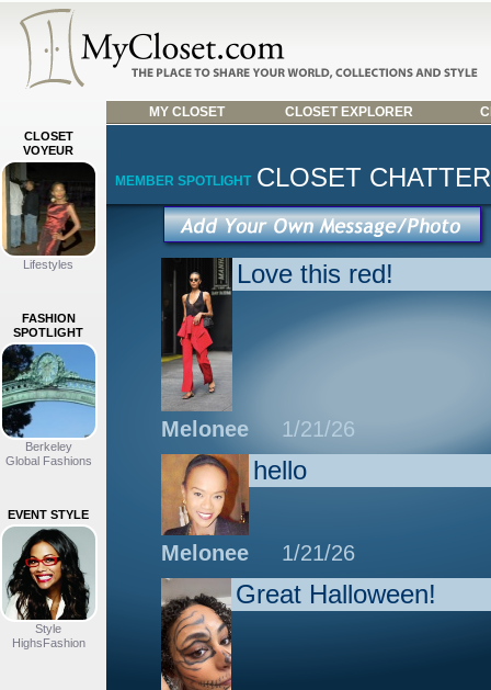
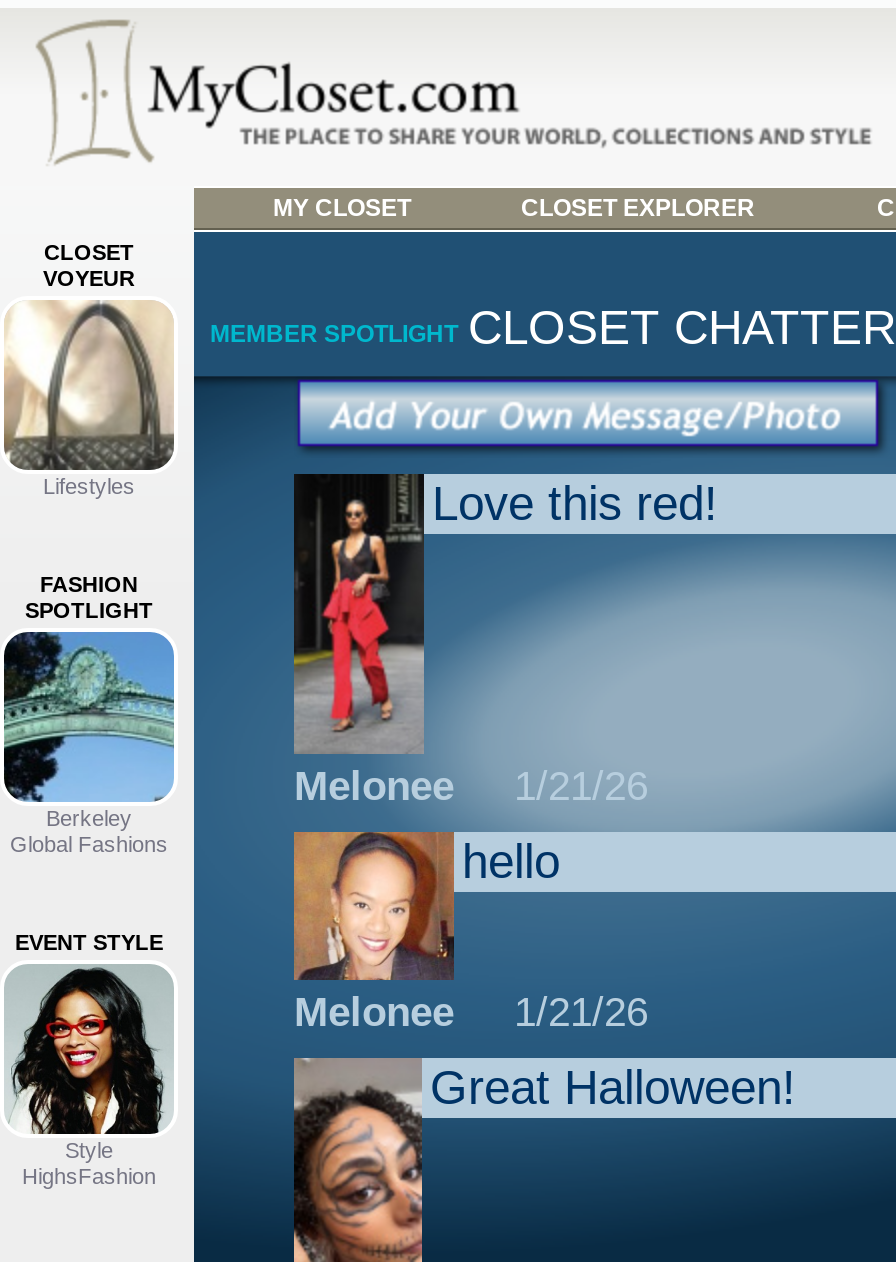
[3,161,96,254] [image] -> [6,300,174,470] [image]

